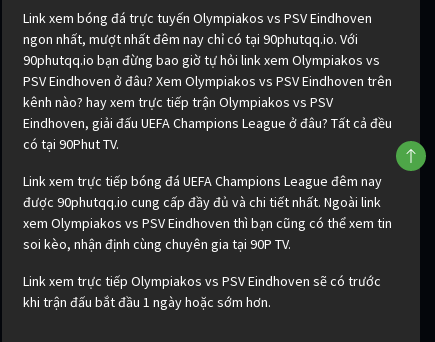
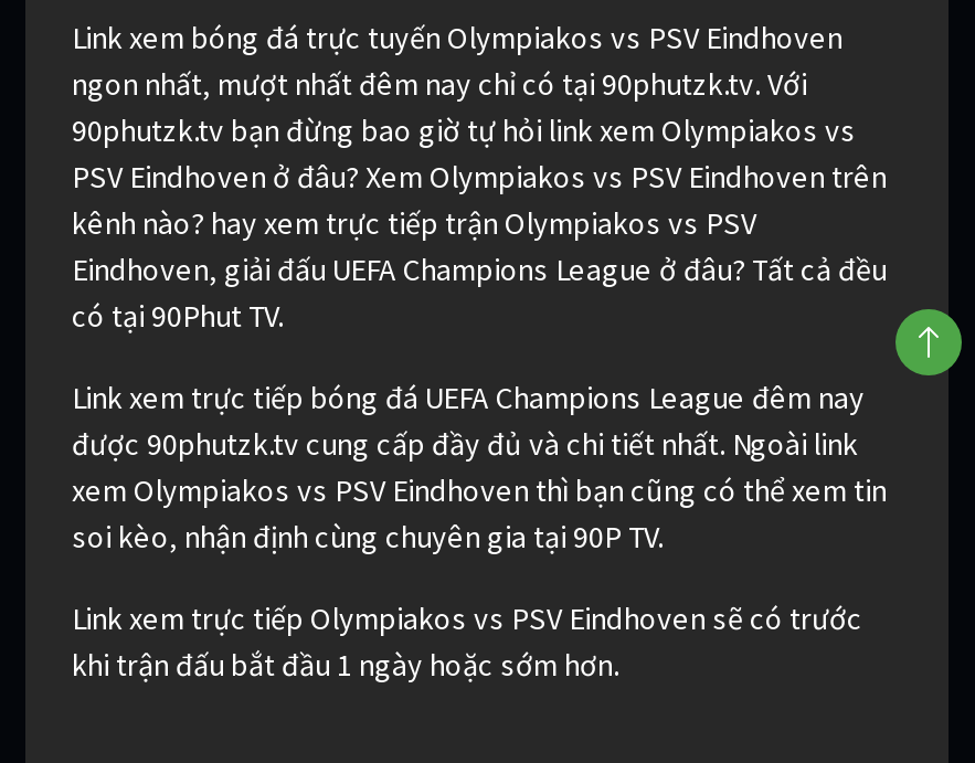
[23,30,358,48] ngon nhất, mượt nhất đêm nay chỉ có tại 90phutqq.io. Với -> [72,65,807,105] ngon nhất, mượt nhất đêm nay chỉ có tại 90phutzk.tv. Với
[23,51,380,69] 90phutqq.io bạn đừng bao giờ tự hỏi link xem Olympiakos vs -> [72,111,856,151] 90phutzk.tv bạn đừng bao giờ tự hỏi link xem Olympiakos vs
[23,193,381,211] được 90phutqq.io cung cấp đầy đủ và chi tiết nhất. Ngoài link -> [72,425,858,465] được 90phutzk.tv cung cấp đầy đủ và chi tiết nhất. Ngoài link

